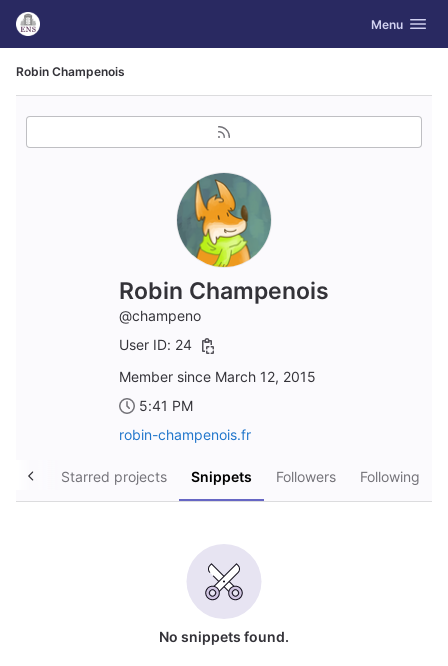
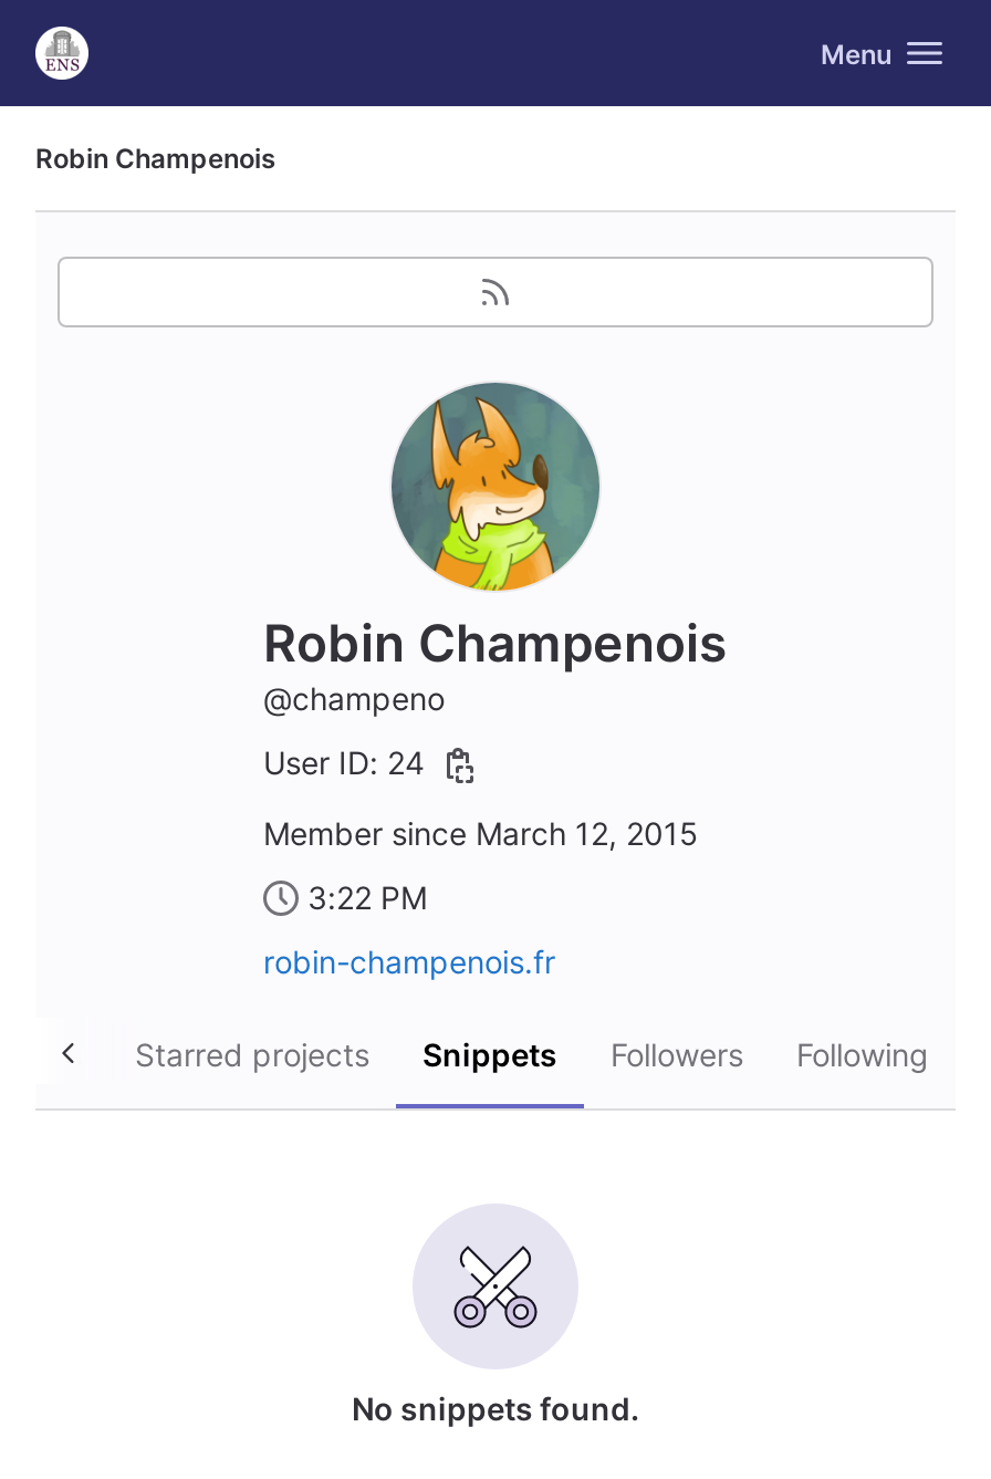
[139,397,193,414] 5:41 PM -> [307,879,427,916] 3:22 PM

